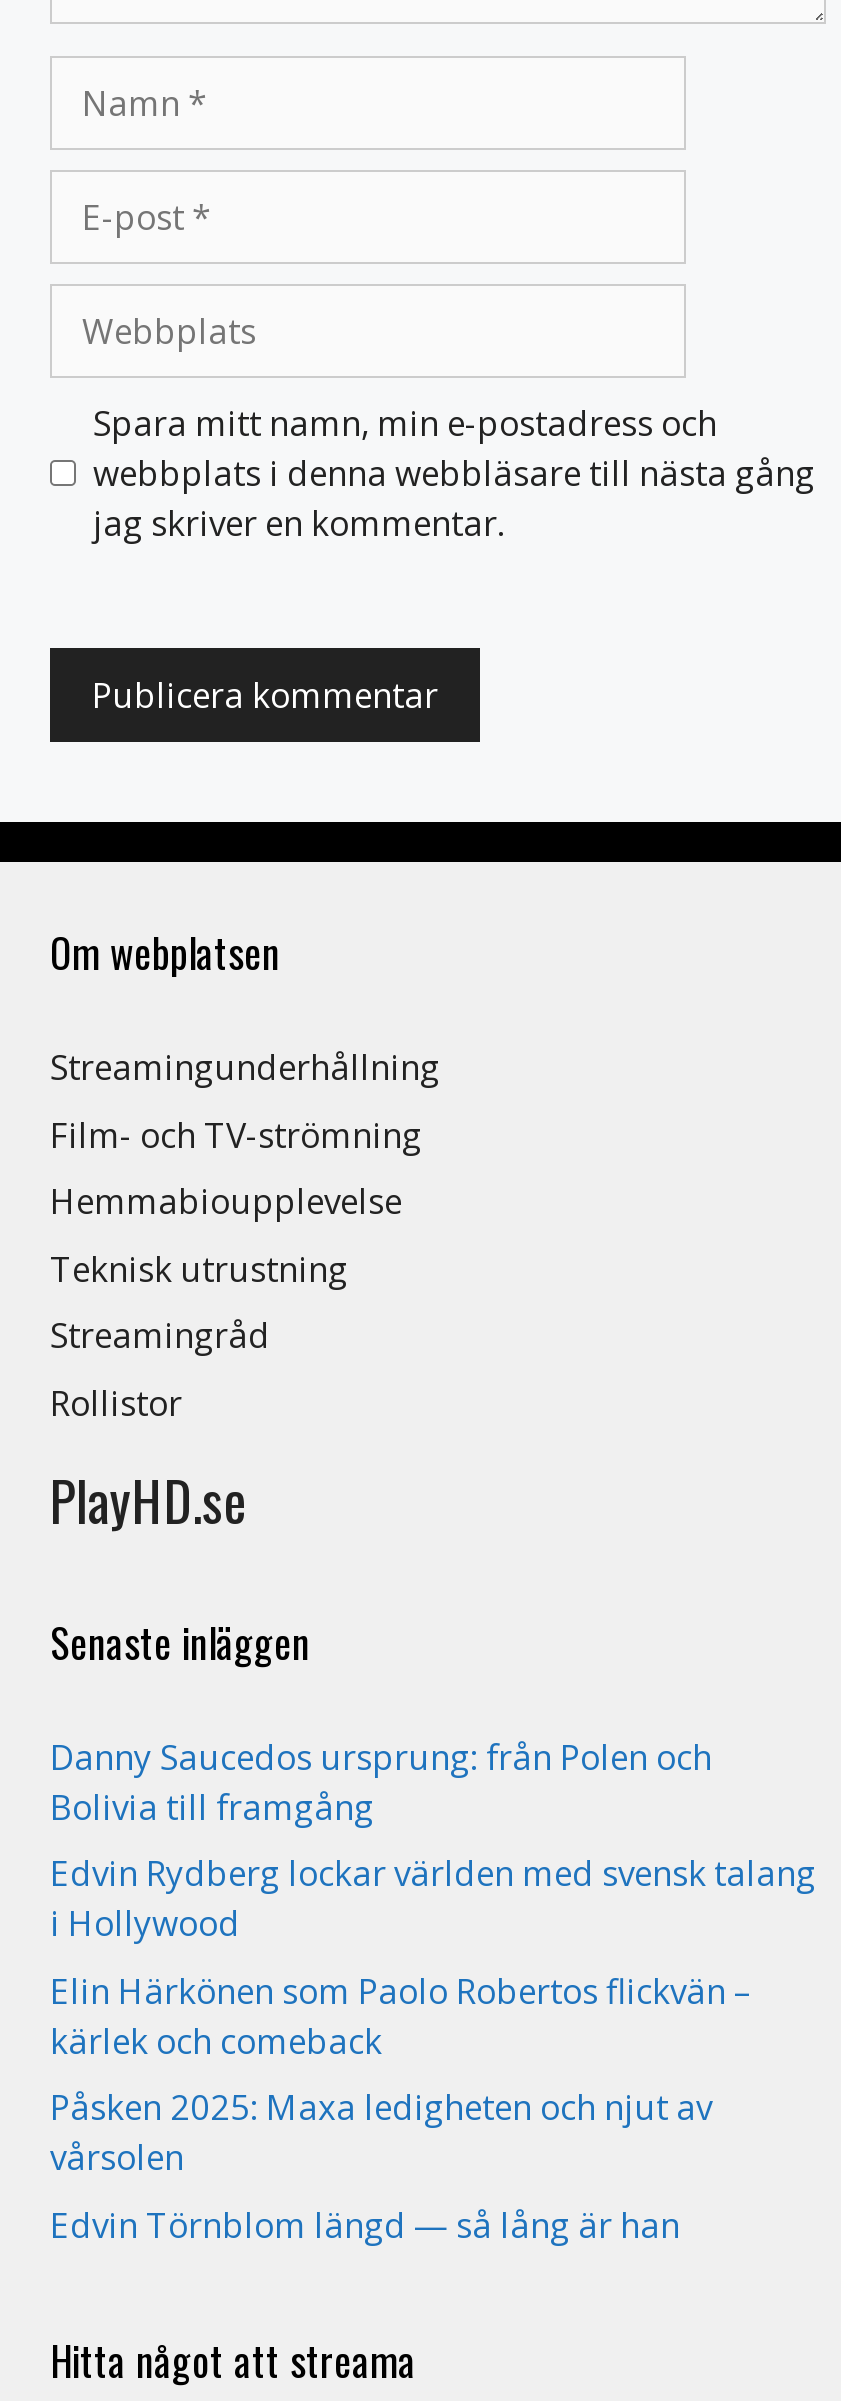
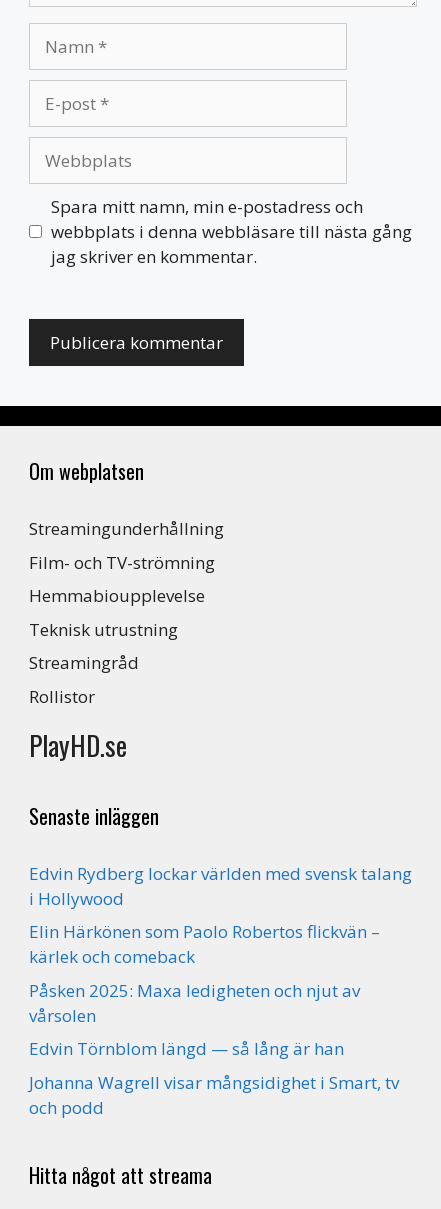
[50,1733,712,1829] Danny Saucedos ursprung: från Polen och | Bolivia till framgång -> none
moved [50,1850,816,2247] -> [29,861,412,1060]: Edvin Rydberg lockar världen med svensk talang | i Hollywood | Elin Härkönen som Paolo Robertos flickvän – | kärlek och comeback | Påsken 2025: Maxa ledigheten och njut av | vårsolen | Edvin Törnblom längd — så lång är han
none -> [29,1070,399,1118] Johanna Wagrell visar mångsidighet i Smart, tv | och podd

